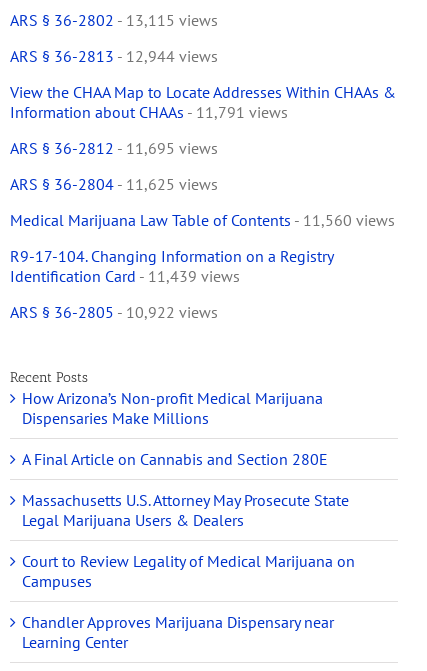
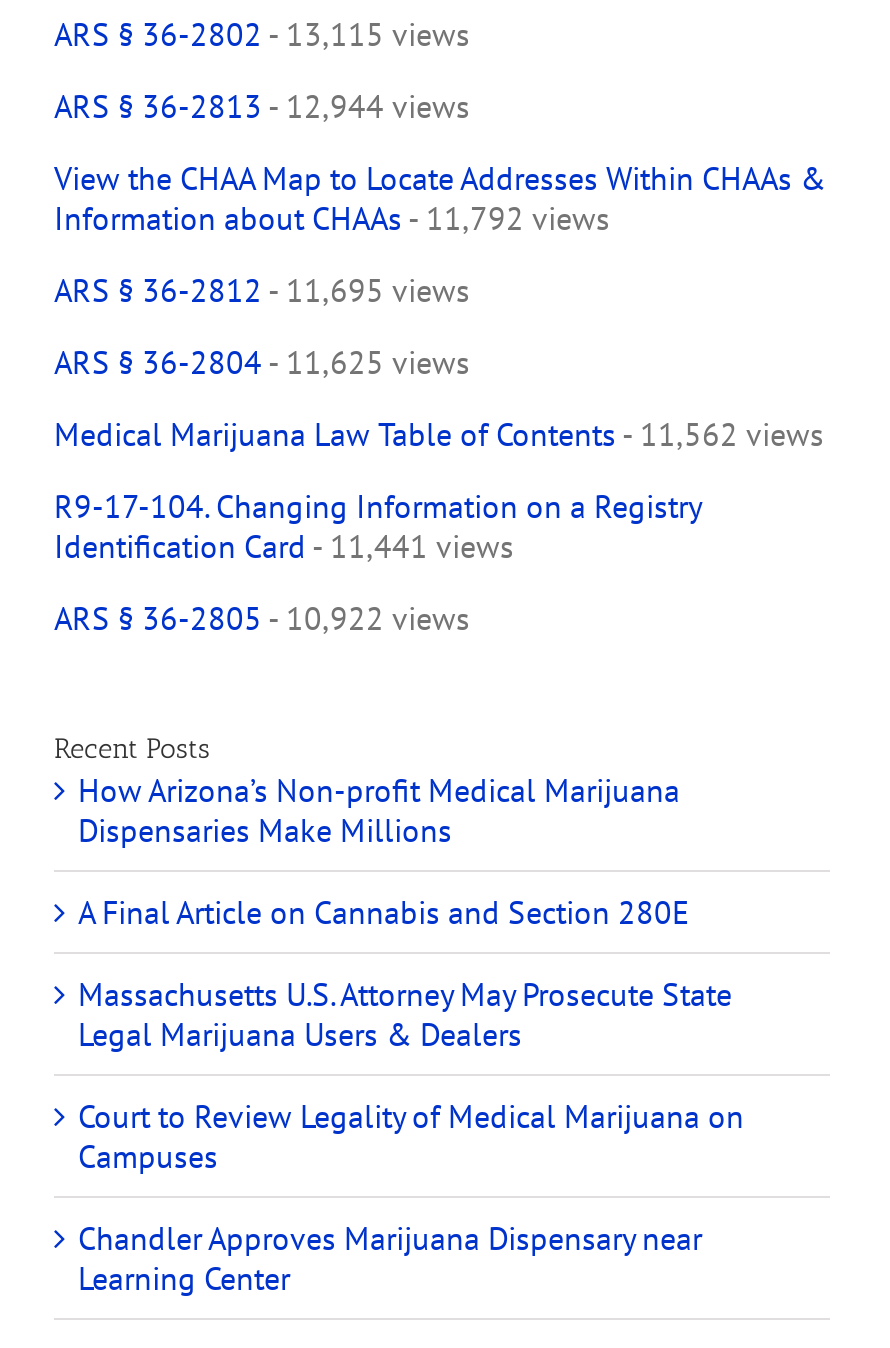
[10,102,288,122] Information about CHAAs - 11,791 views -> [54,198,610,238] Information about CHAAs - 11,792 views
[10,210,395,230] Medical Marijuana Law Table of Contents - 11,560 views -> [54,414,824,454] Medical Marijuana Law Table of Contents - 11,562 views
[10,266,240,286] Identification Card - 11,439 views -> [54,526,514,566] Identification Card - 11,441 views

